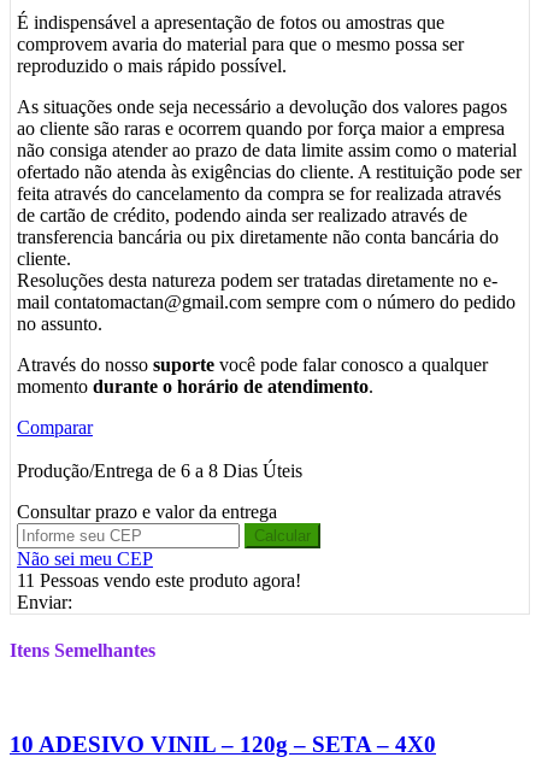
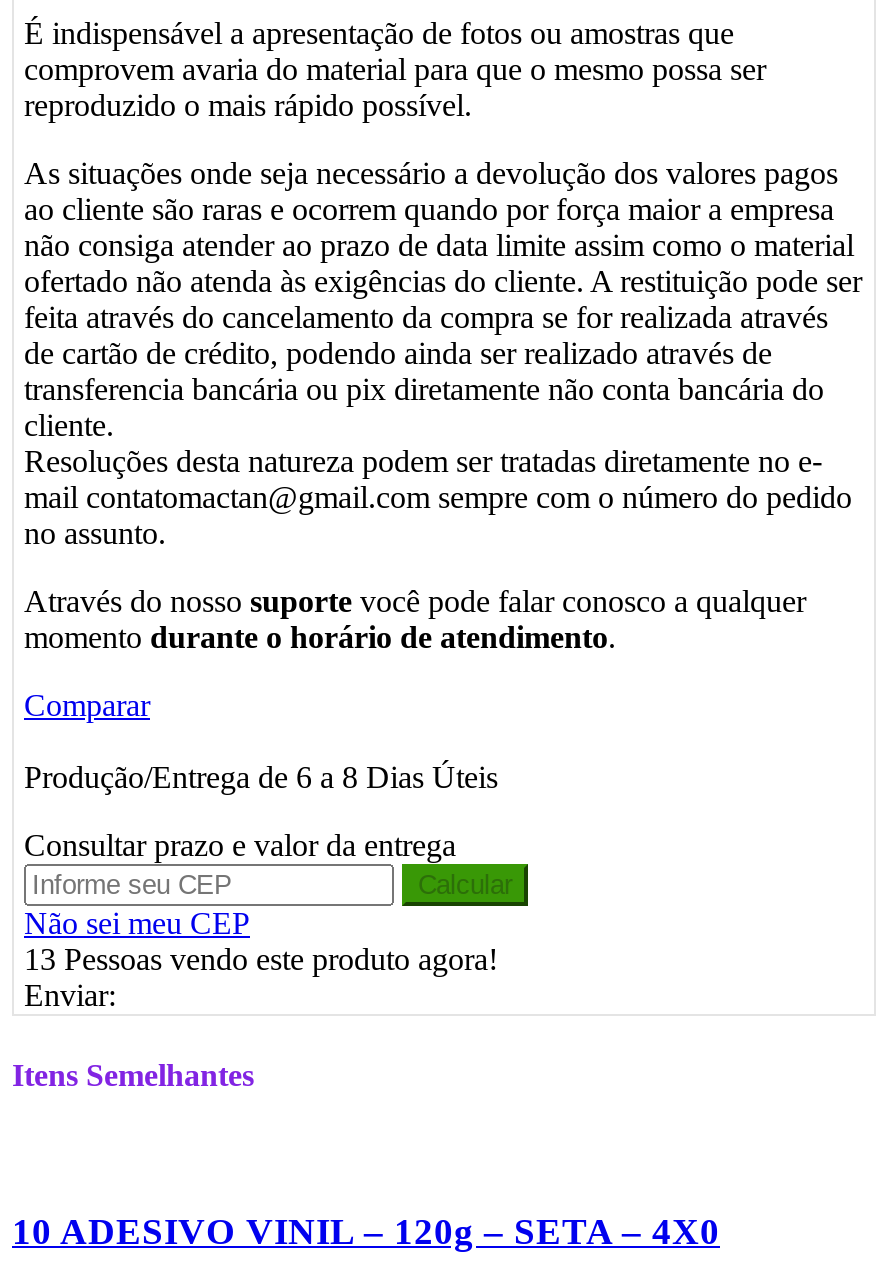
[17,570,301,590] 11 Pessoas vendo este produto agora! -> [24,942,498,976] 13 Pessoas vendo este produto agora!

